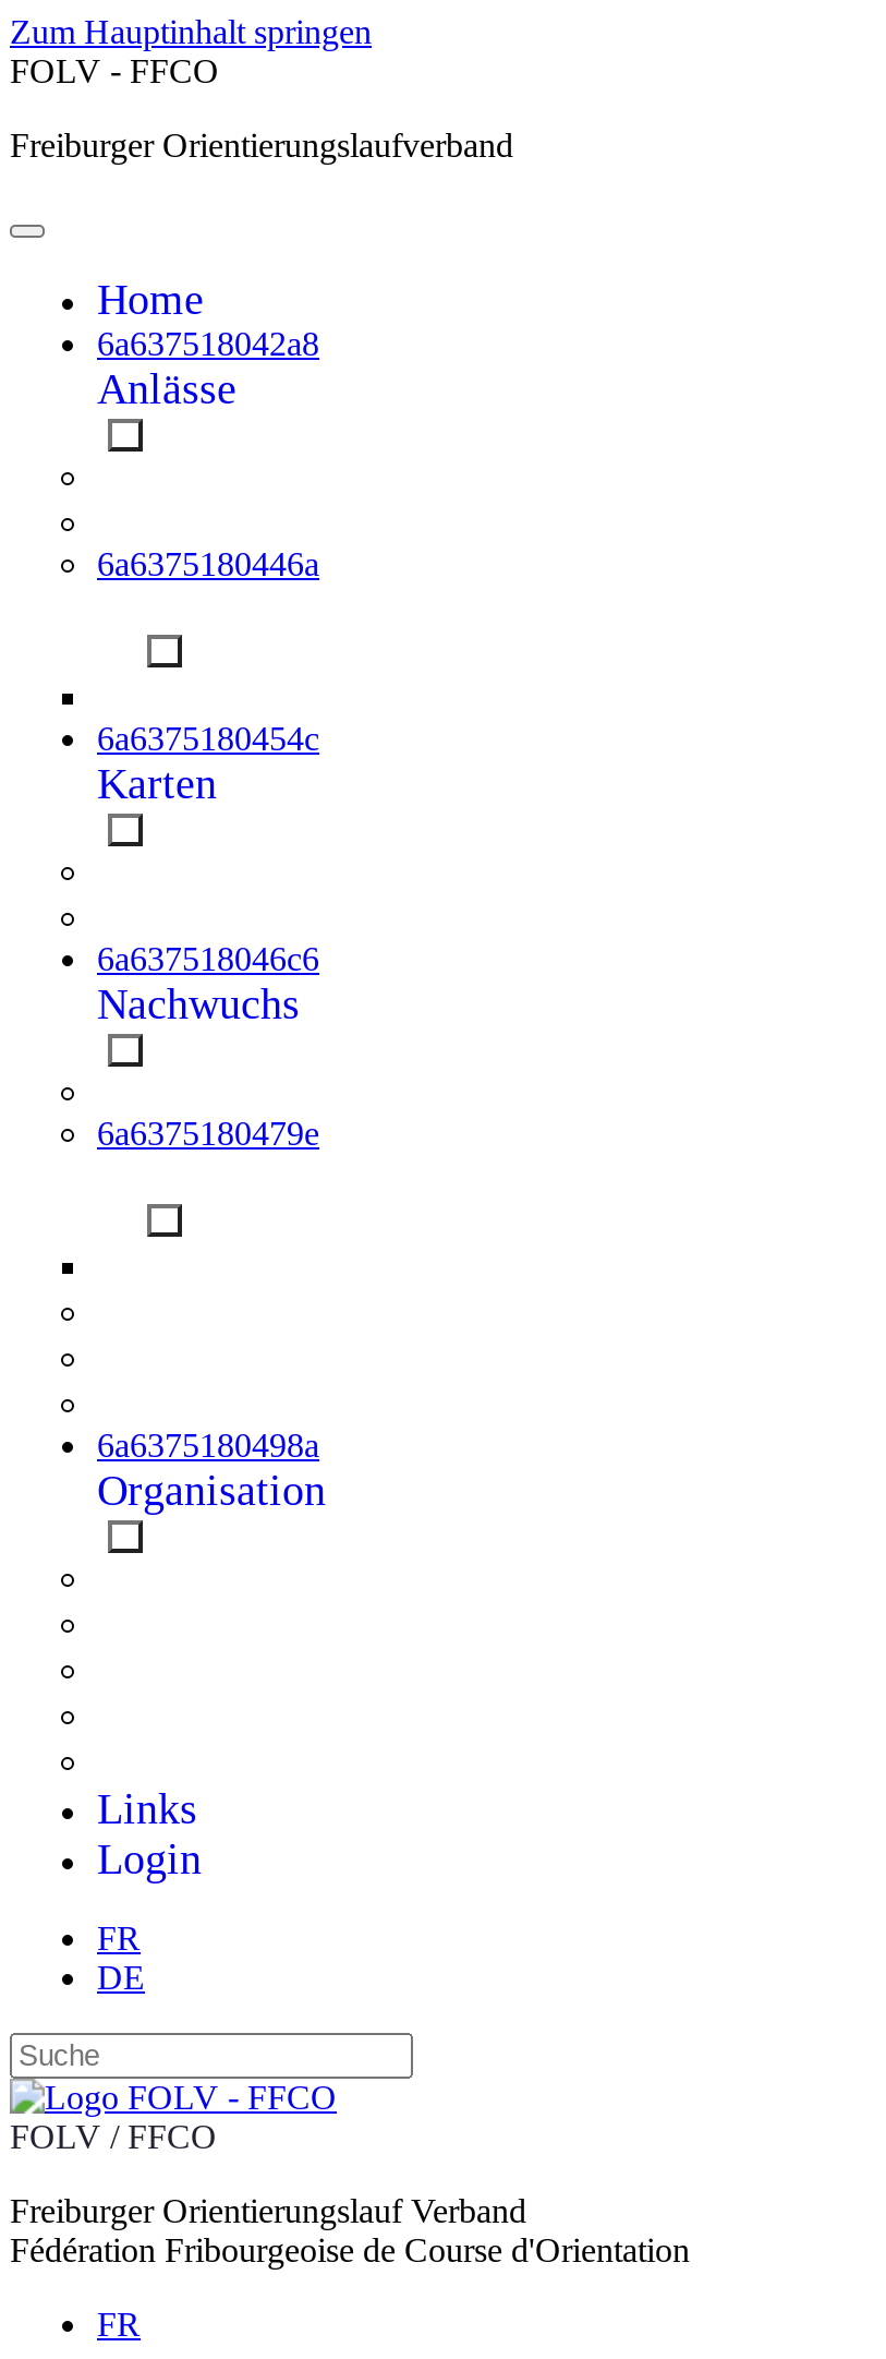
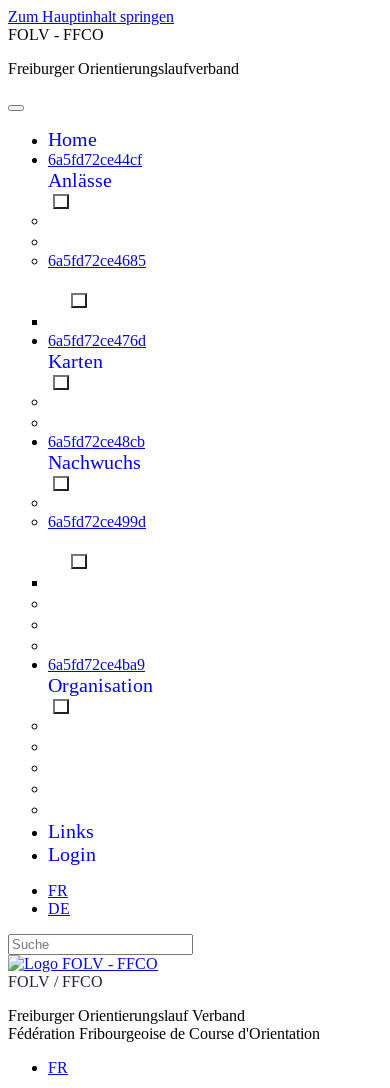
[97,325,319,362] 6a637518042a8 -> [48,151,142,168] 6a5fd72ce44cf
[97,545,319,582] 6a6375180446a -> [48,252,146,269] 6a5fd72ce4685
[97,720,319,757] 6a6375180454c -> [48,332,146,349] 6a5fd72ce476d
[97,940,319,977] 6a637518046c6 -> [48,433,145,450] 6a5fd72ce48cb
[97,1115,319,1152] 6a6375180479e -> [48,513,146,530] 6a5fd72ce499d
[97,1427,319,1464] 6a6375180498a -> [48,656,145,673] 6a5fd72ce4ba9

